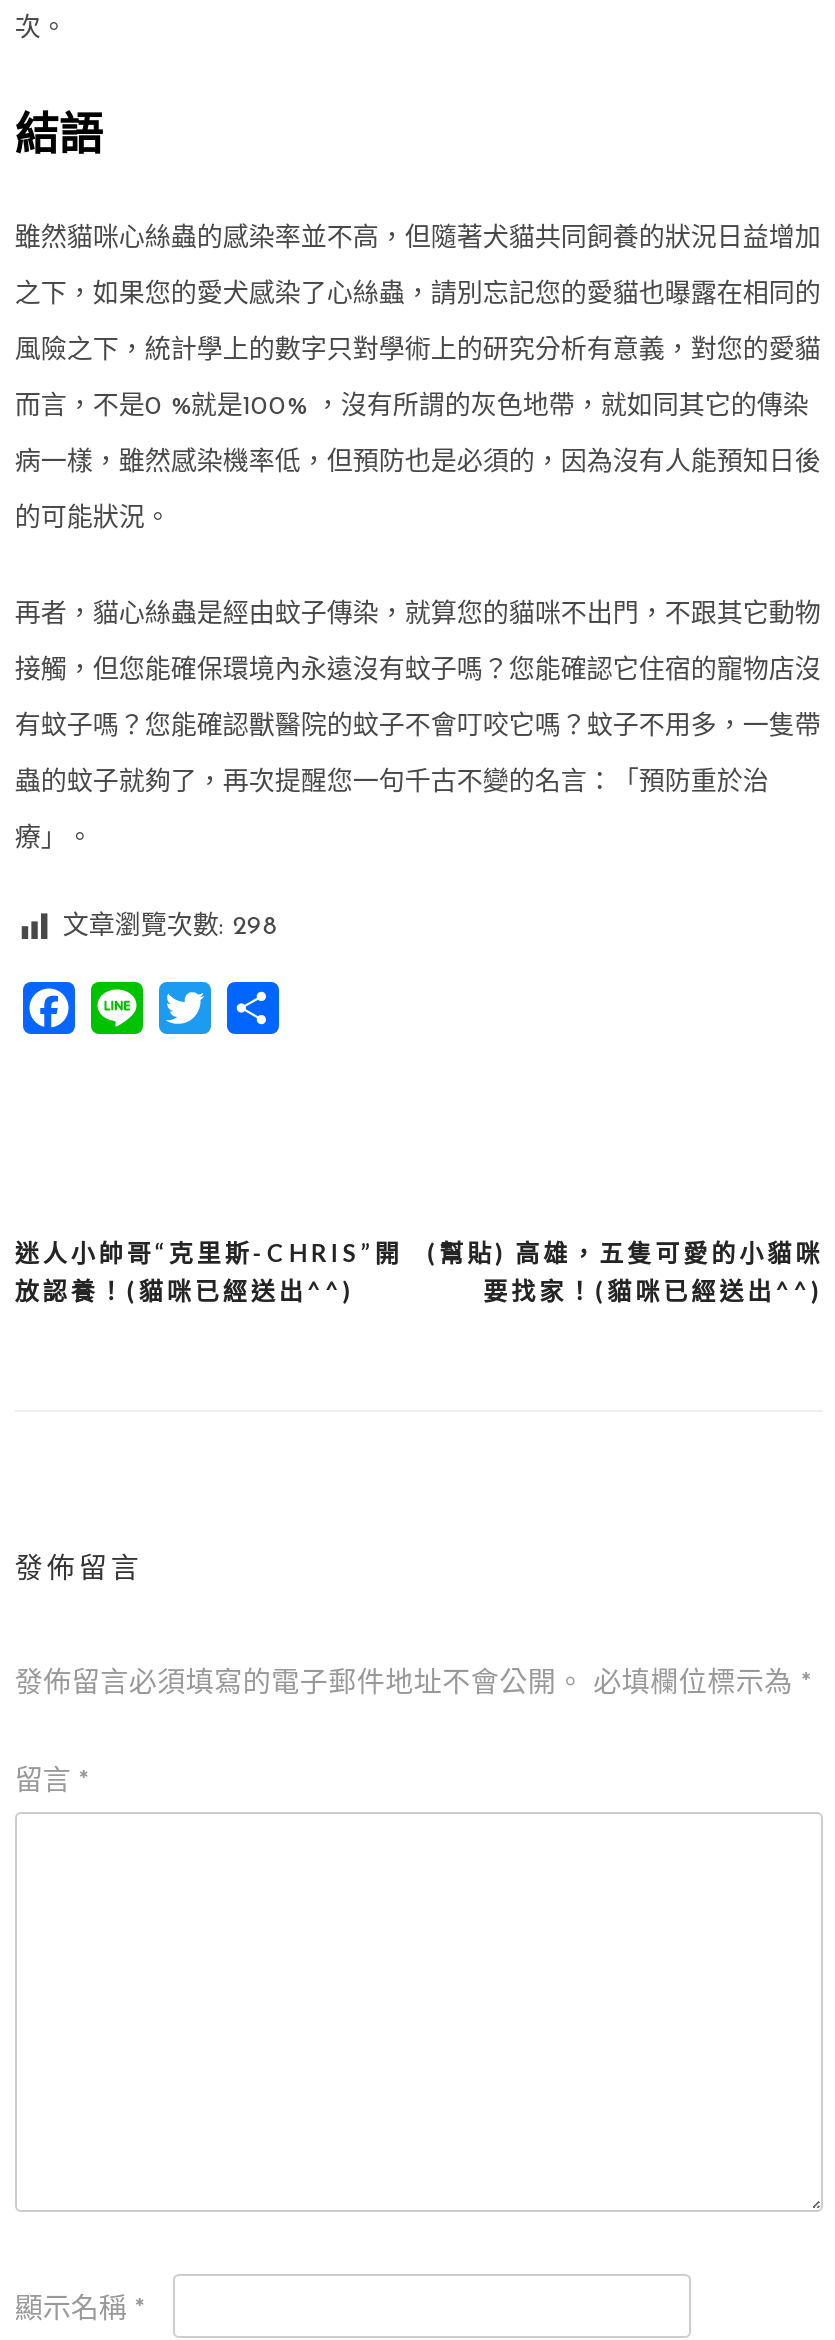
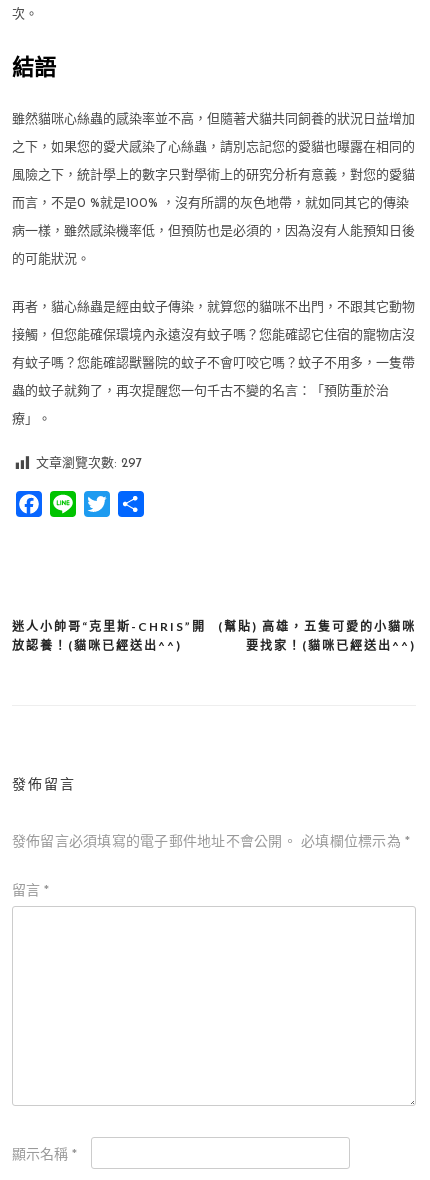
[63,915,279,941] 文章瀏覽次數: 298 -> [36,457,142,470] 文章瀏覽次數: 297

